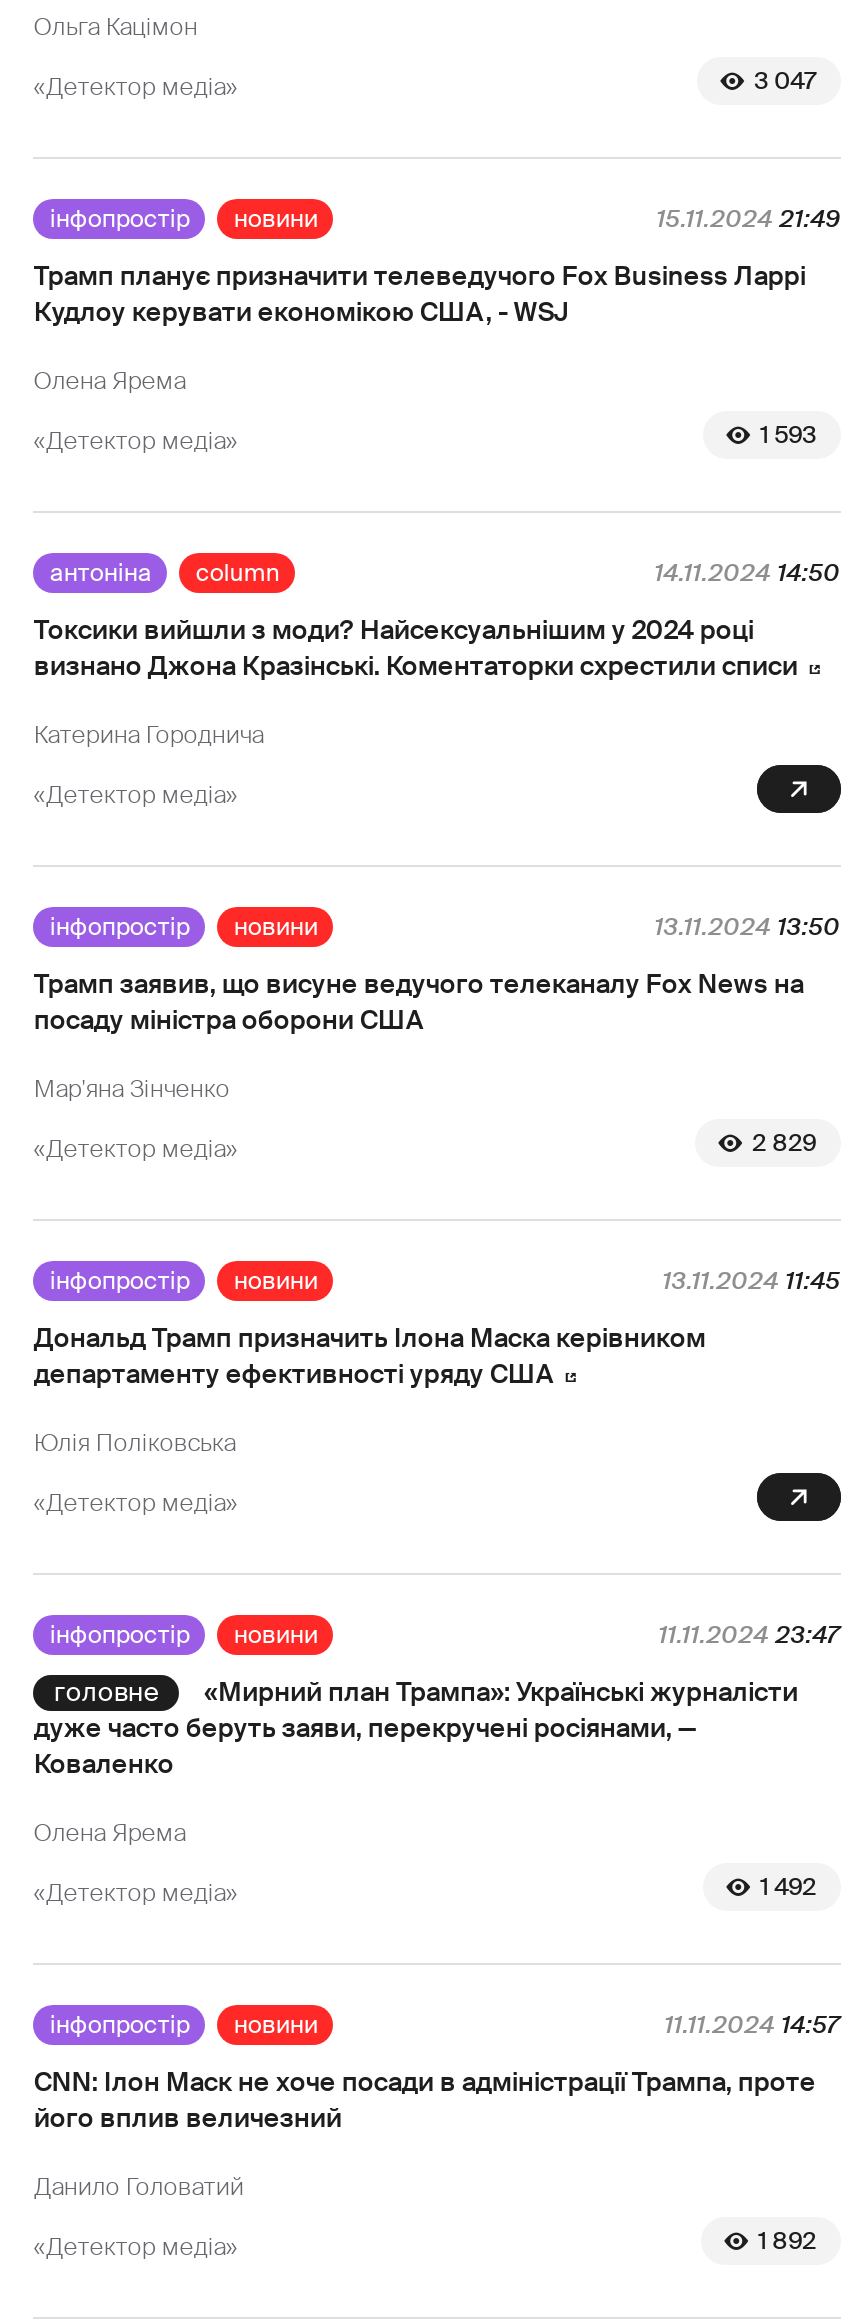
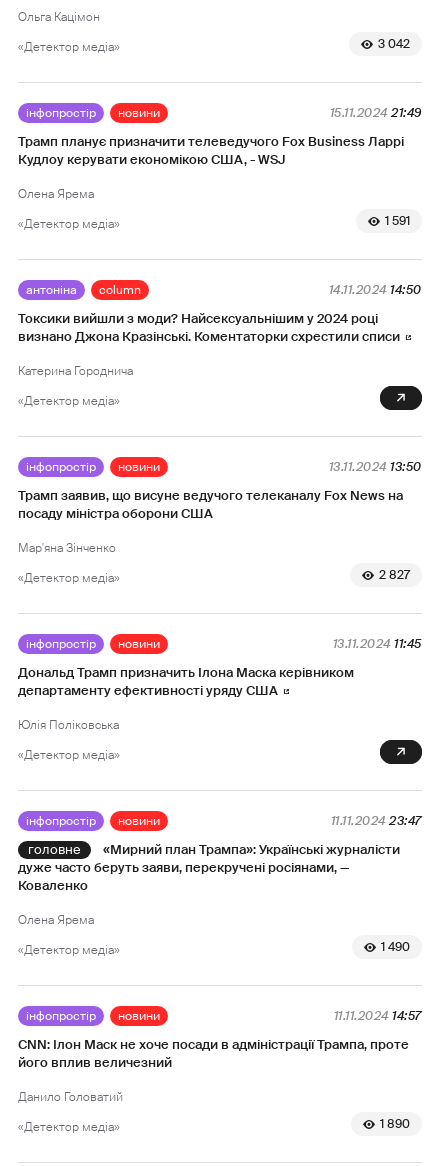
[754,66,816,98] 3 047 -> [378,36,410,52] 3 042
[760,420,816,452] 1 593 -> [385,213,410,229] 1 591
[752,1128,816,1160] 2 829 -> [379,567,410,583] 2 827
[760,1872,816,1904] 1 492 -> [381,939,410,955] 1 490
[758,2226,816,2258] 1 892 -> [380,1116,410,1132] 1 890

